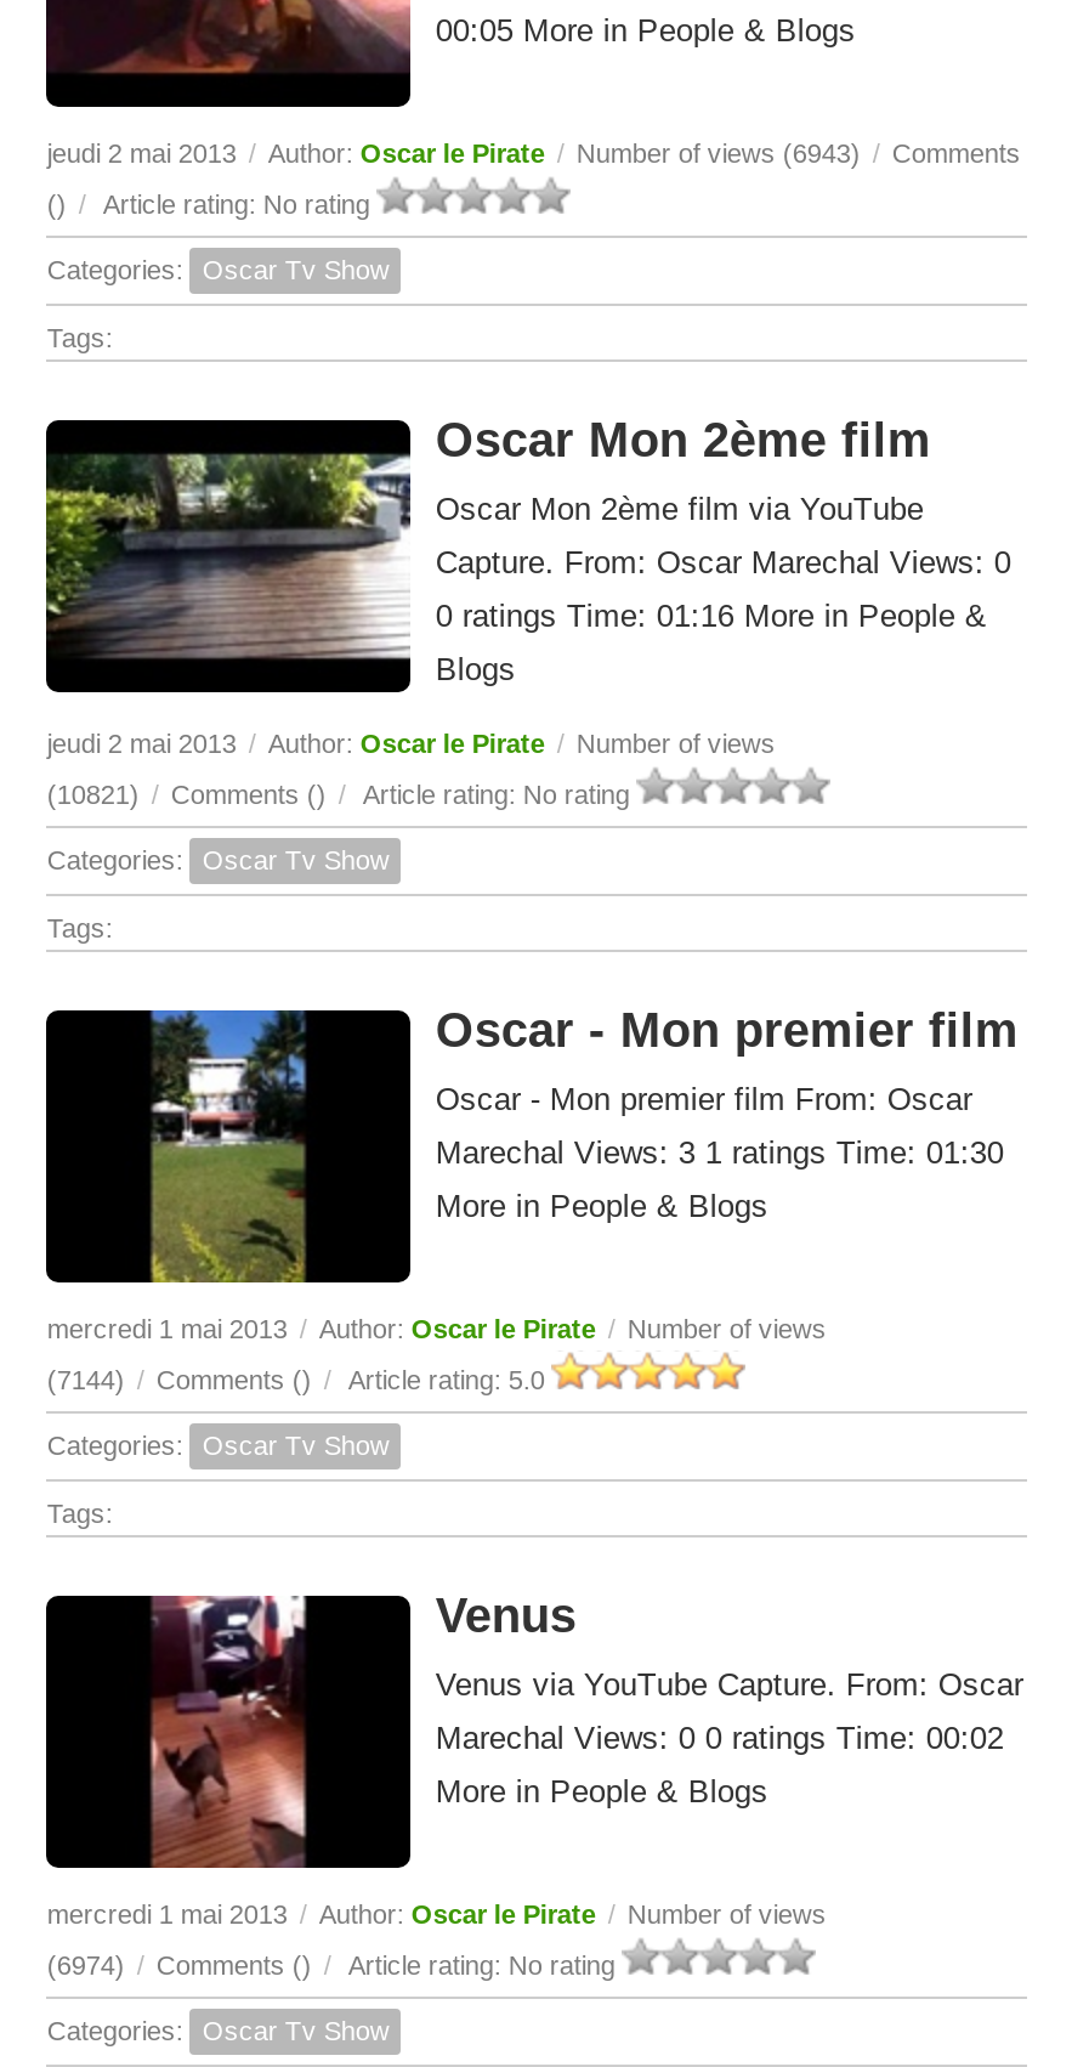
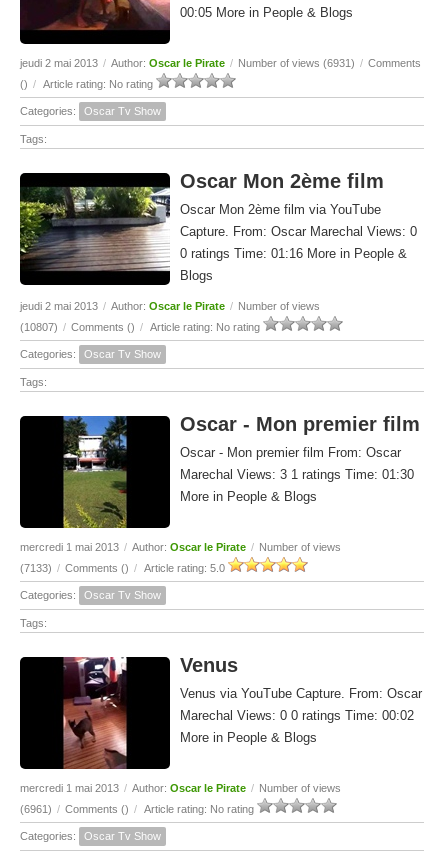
[47,139,1021,169] jeudi 2 mai 2013 / Author: Oscar le Pirate / Number of views (6943) / Comments -> [20,57,421,69] jeudi 2 mai 2013 / Author: Oscar le Pirate / Number of views (6931) / Comments
[47,781,637,810] (10821) / Comments () / Article rating: No rating -> [20,321,263,333] (10807) / Comments () / Article rating: No rating
[47,1366,552,1395] (7144) / Comments () / Article rating: 5.0 -> [20,562,228,574] (7133) / Comments () / Article rating: 5.0
[47,1951,623,1981] (6974) / Comments () / Article rating: No rating -> [20,803,257,815] (6961) / Comments () / Article rating: No rating

